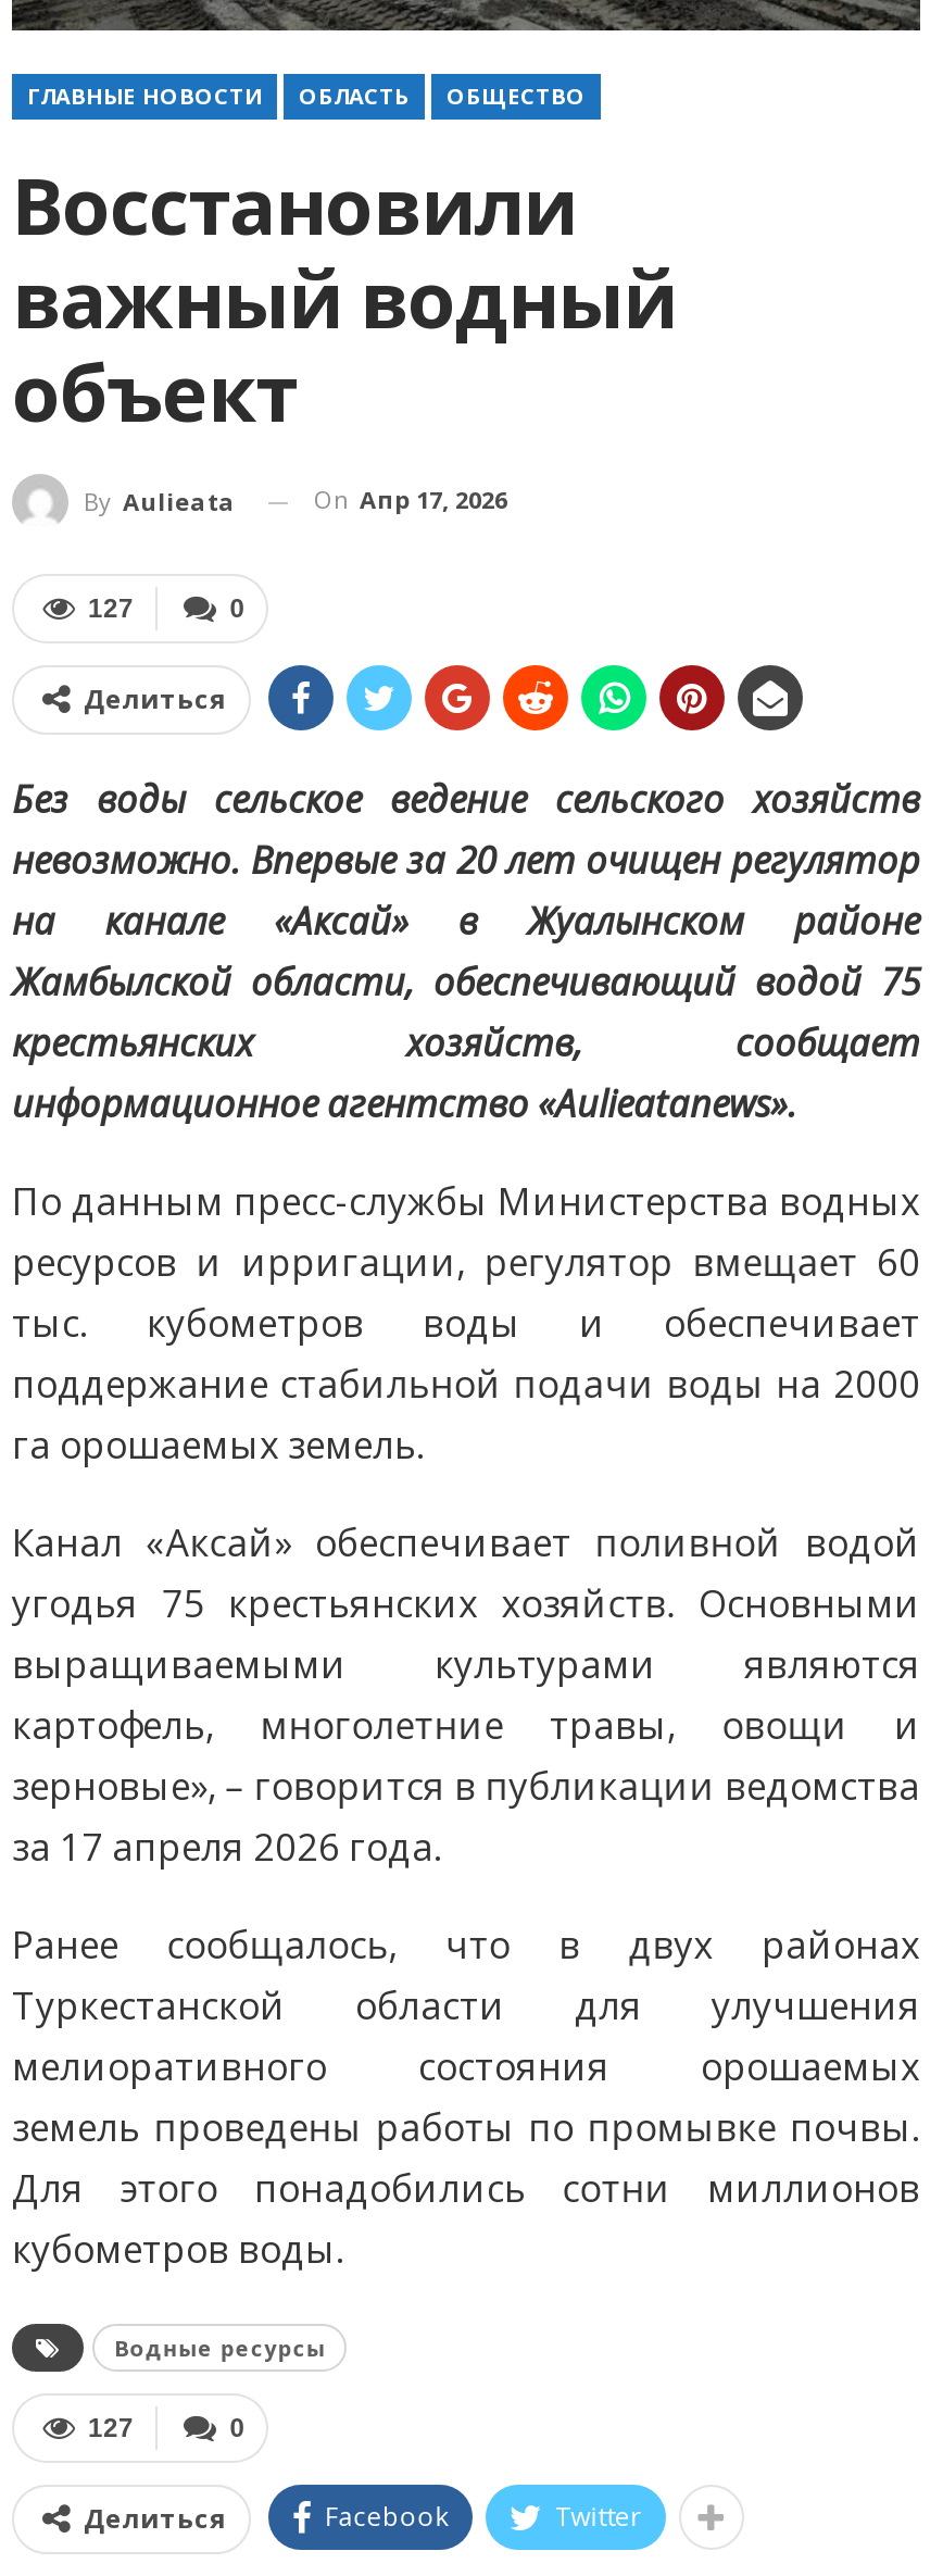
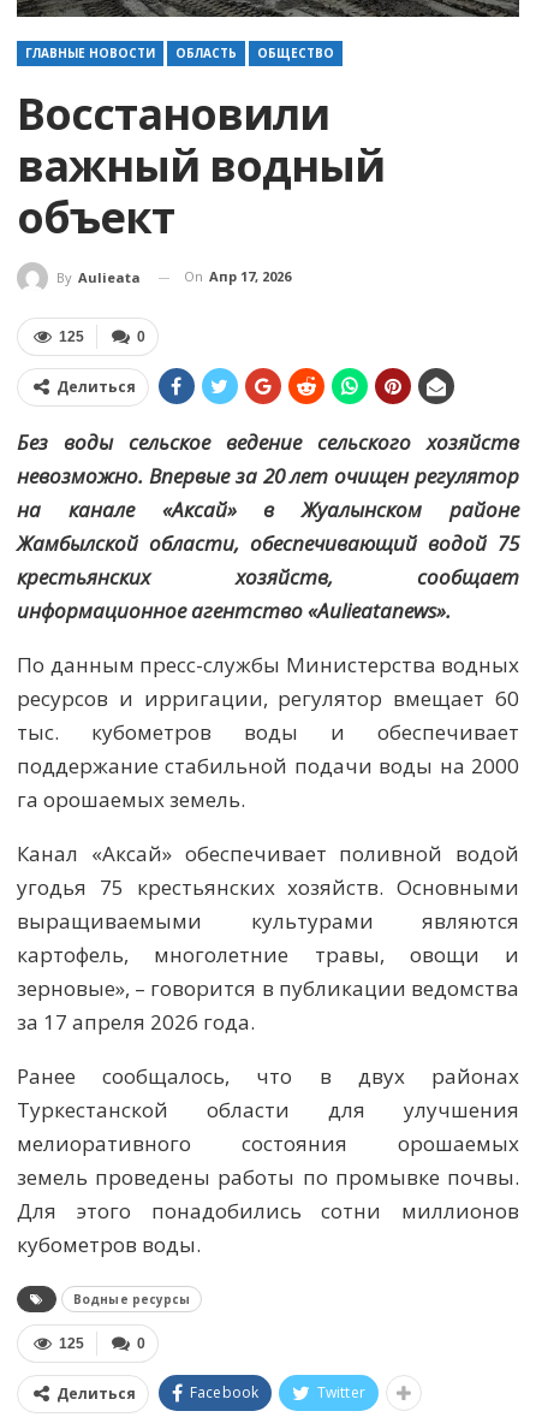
[88,594,134,624] 127 -> [59,329,84,345] 125
[88,2413,134,2444] 127 -> [59,1335,84,1352] 125

